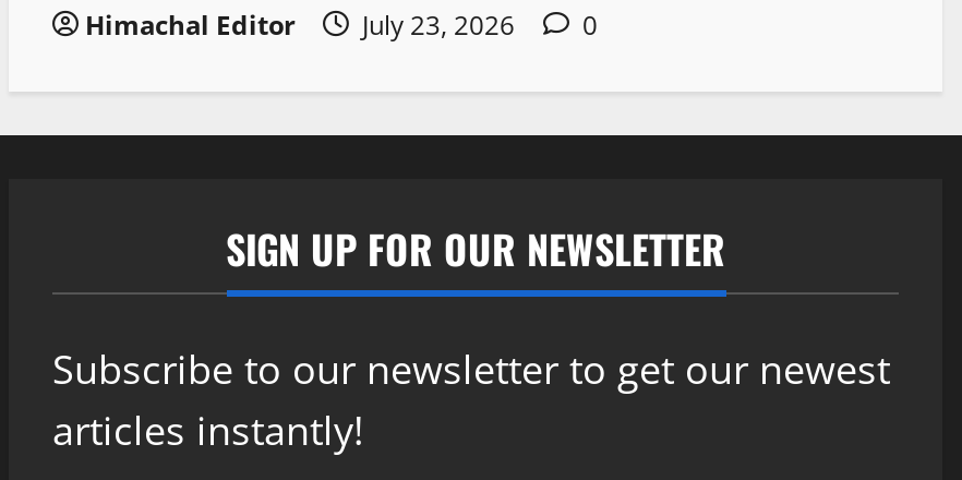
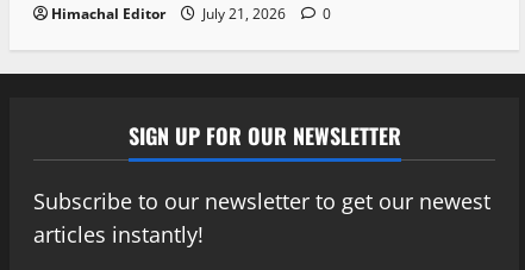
[85,7,598,44] Himachal Editor July 23, 2026 0 -> [51,4,331,24] Himachal Editor July 21, 2026 0

